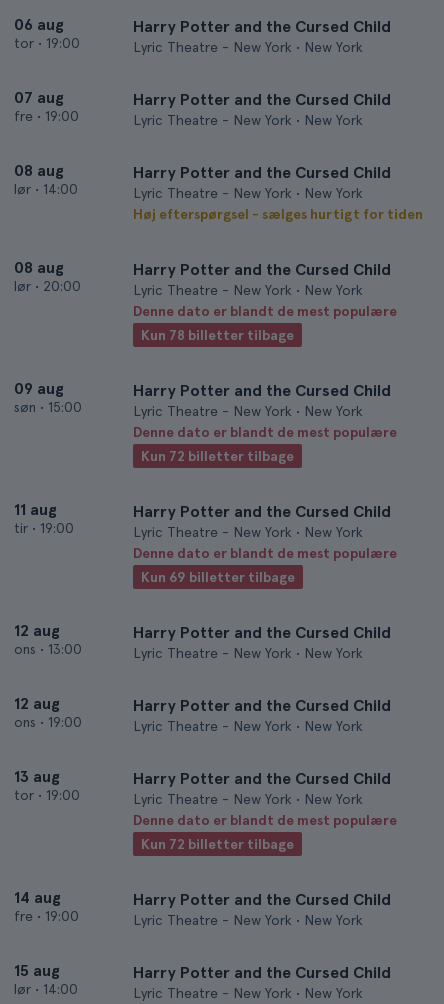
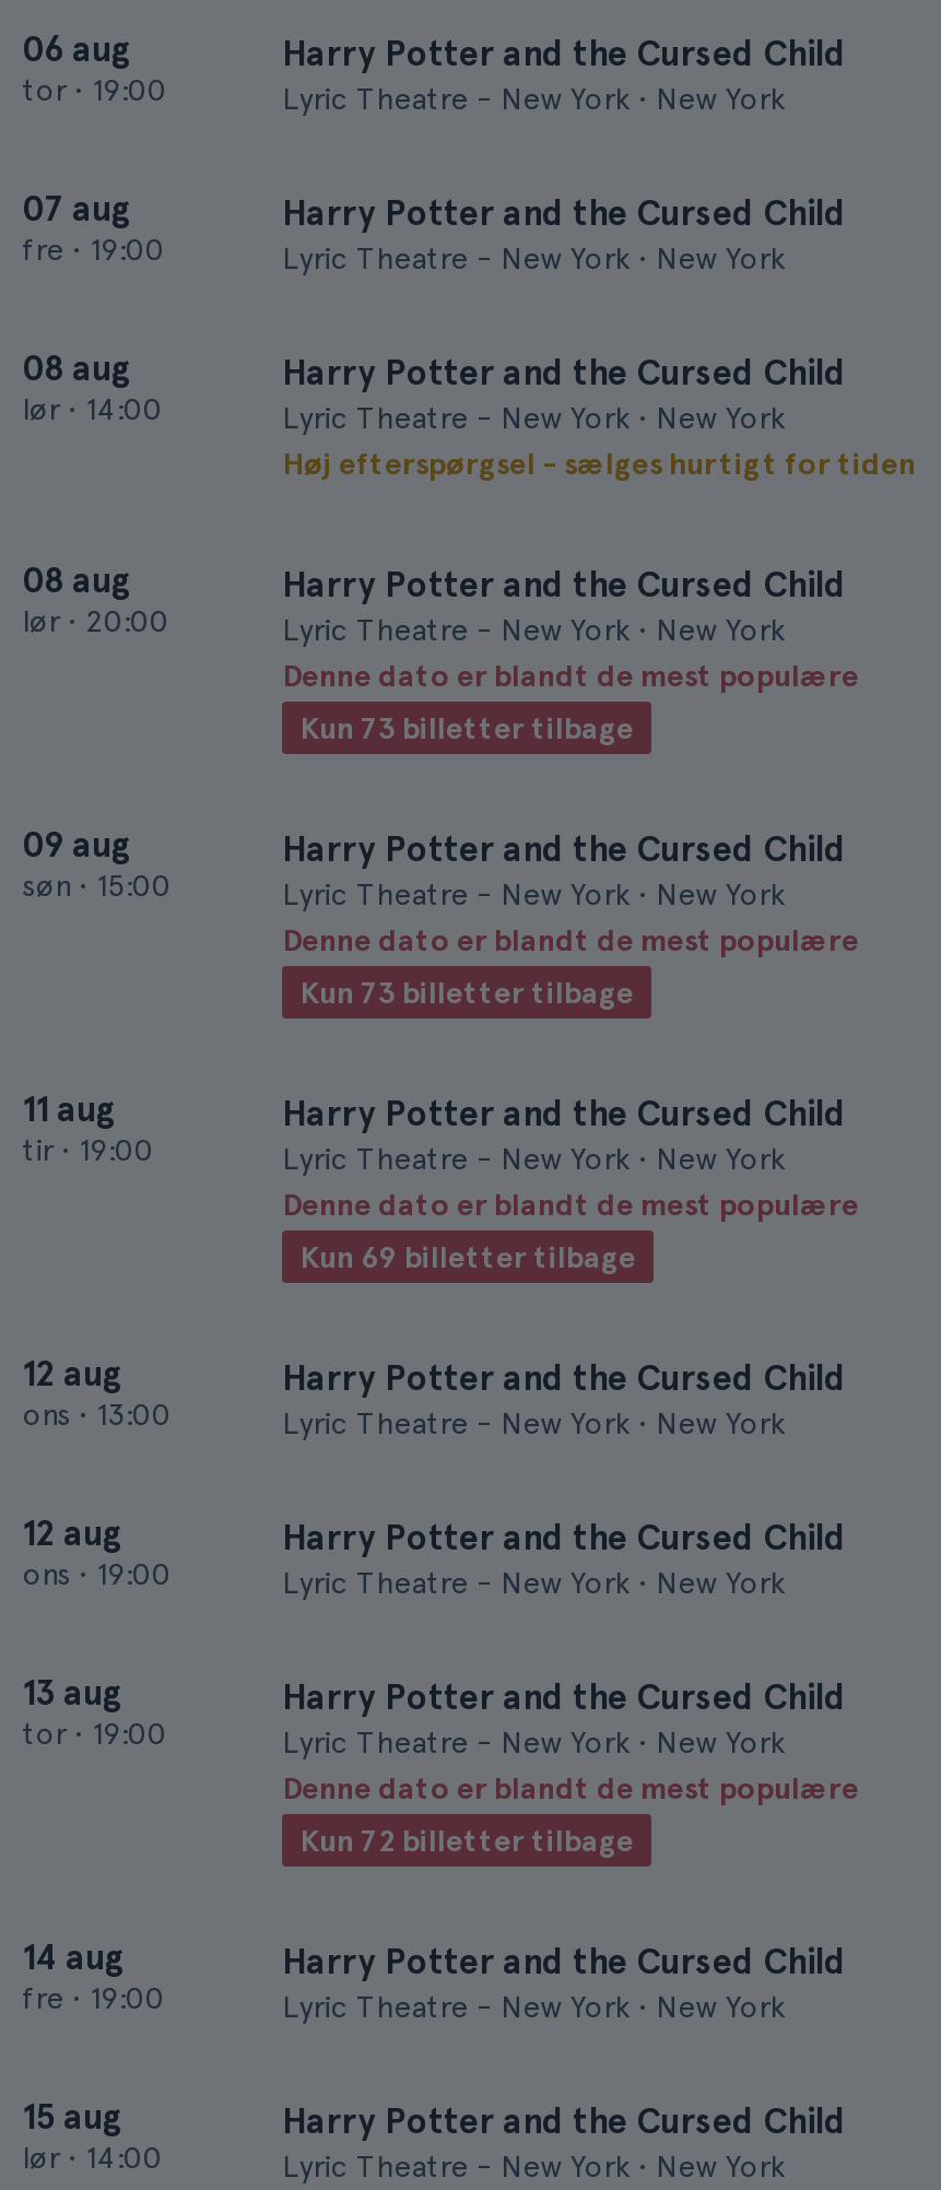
[141,327,294,343] Kun 78 billetter tilbage -> [299,710,634,745] Kun 73 billetter tilbage
[141,448,294,464] Kun 72 billetter tilbage -> [299,975,634,1010] Kun 73 billetter tilbage

